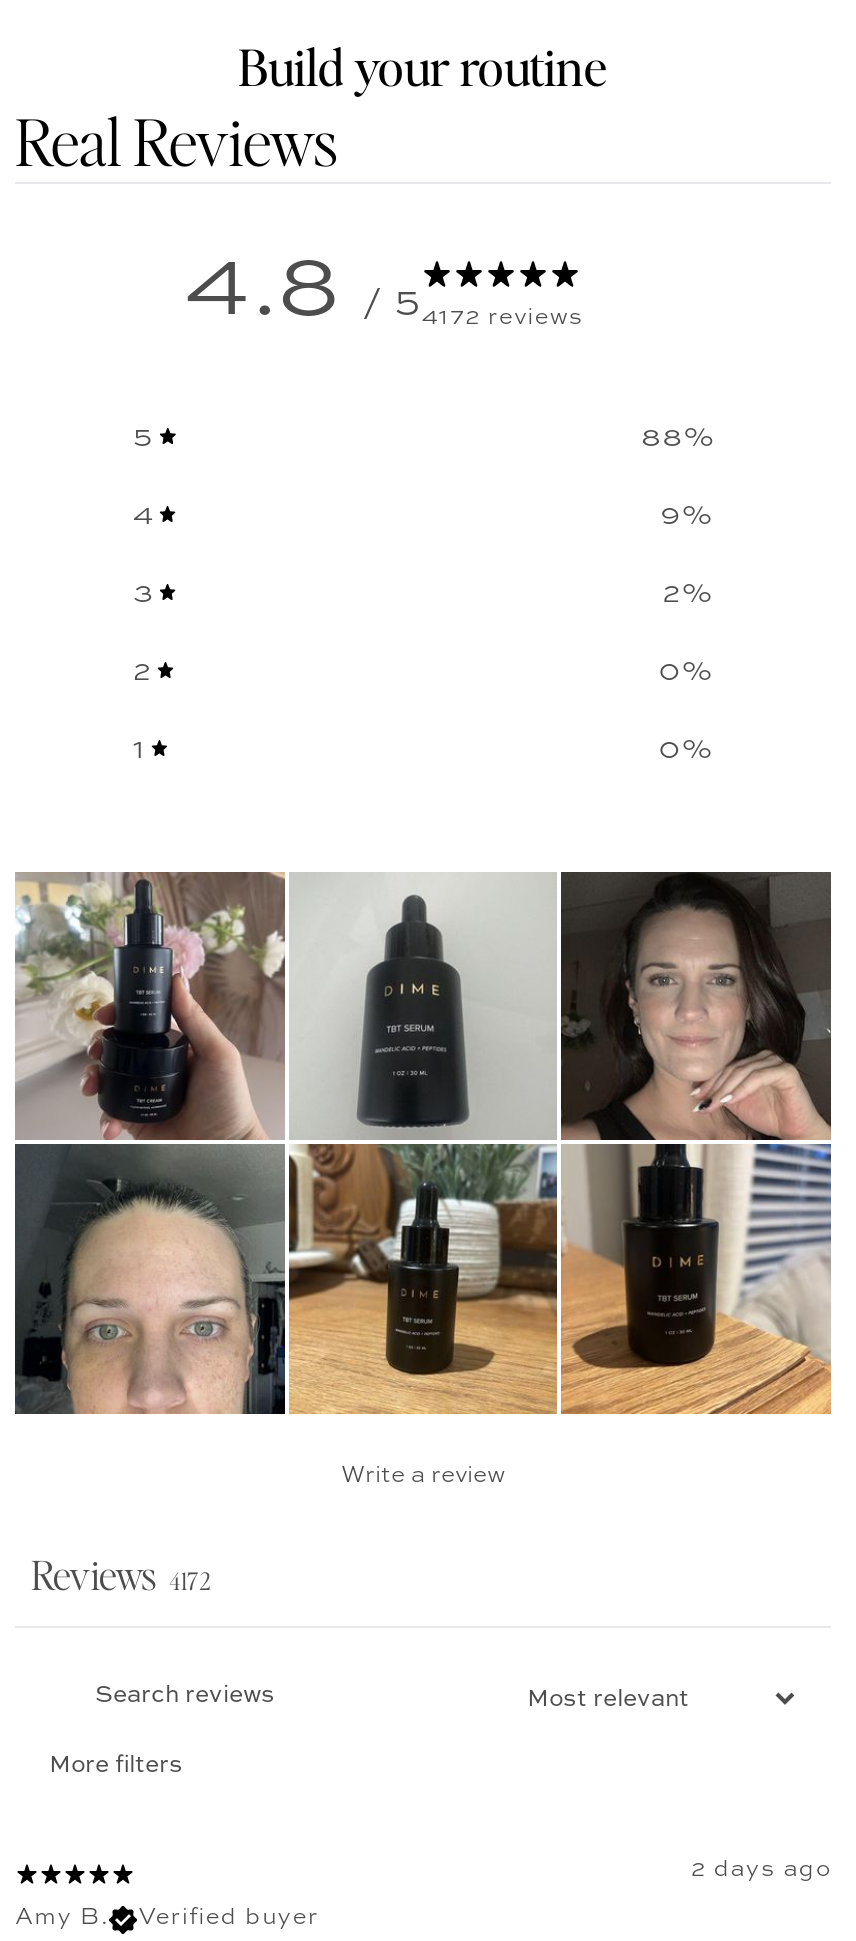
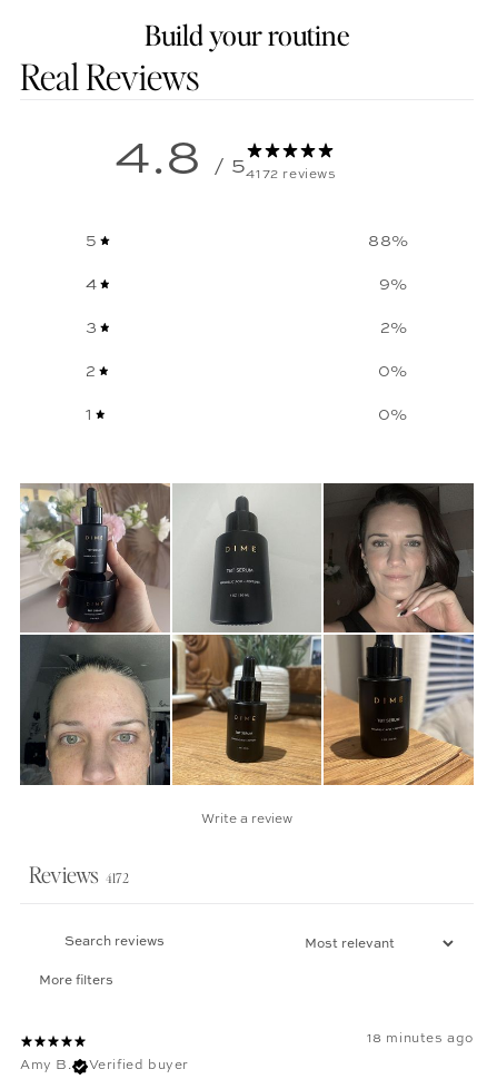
[691,1858,831,1882] 2 days ago -> [366,1032,474,1046] 18 minutes ago

